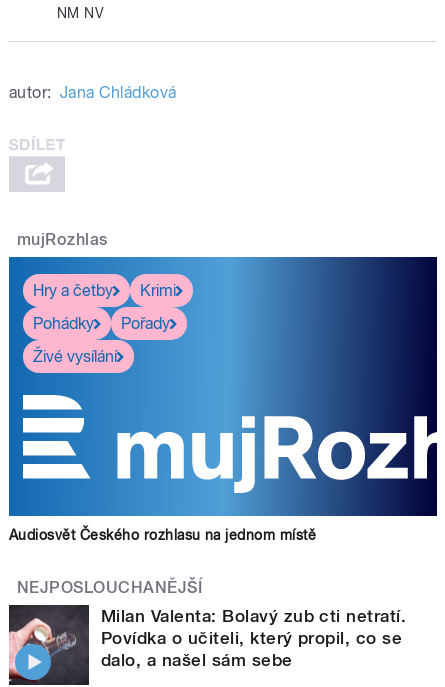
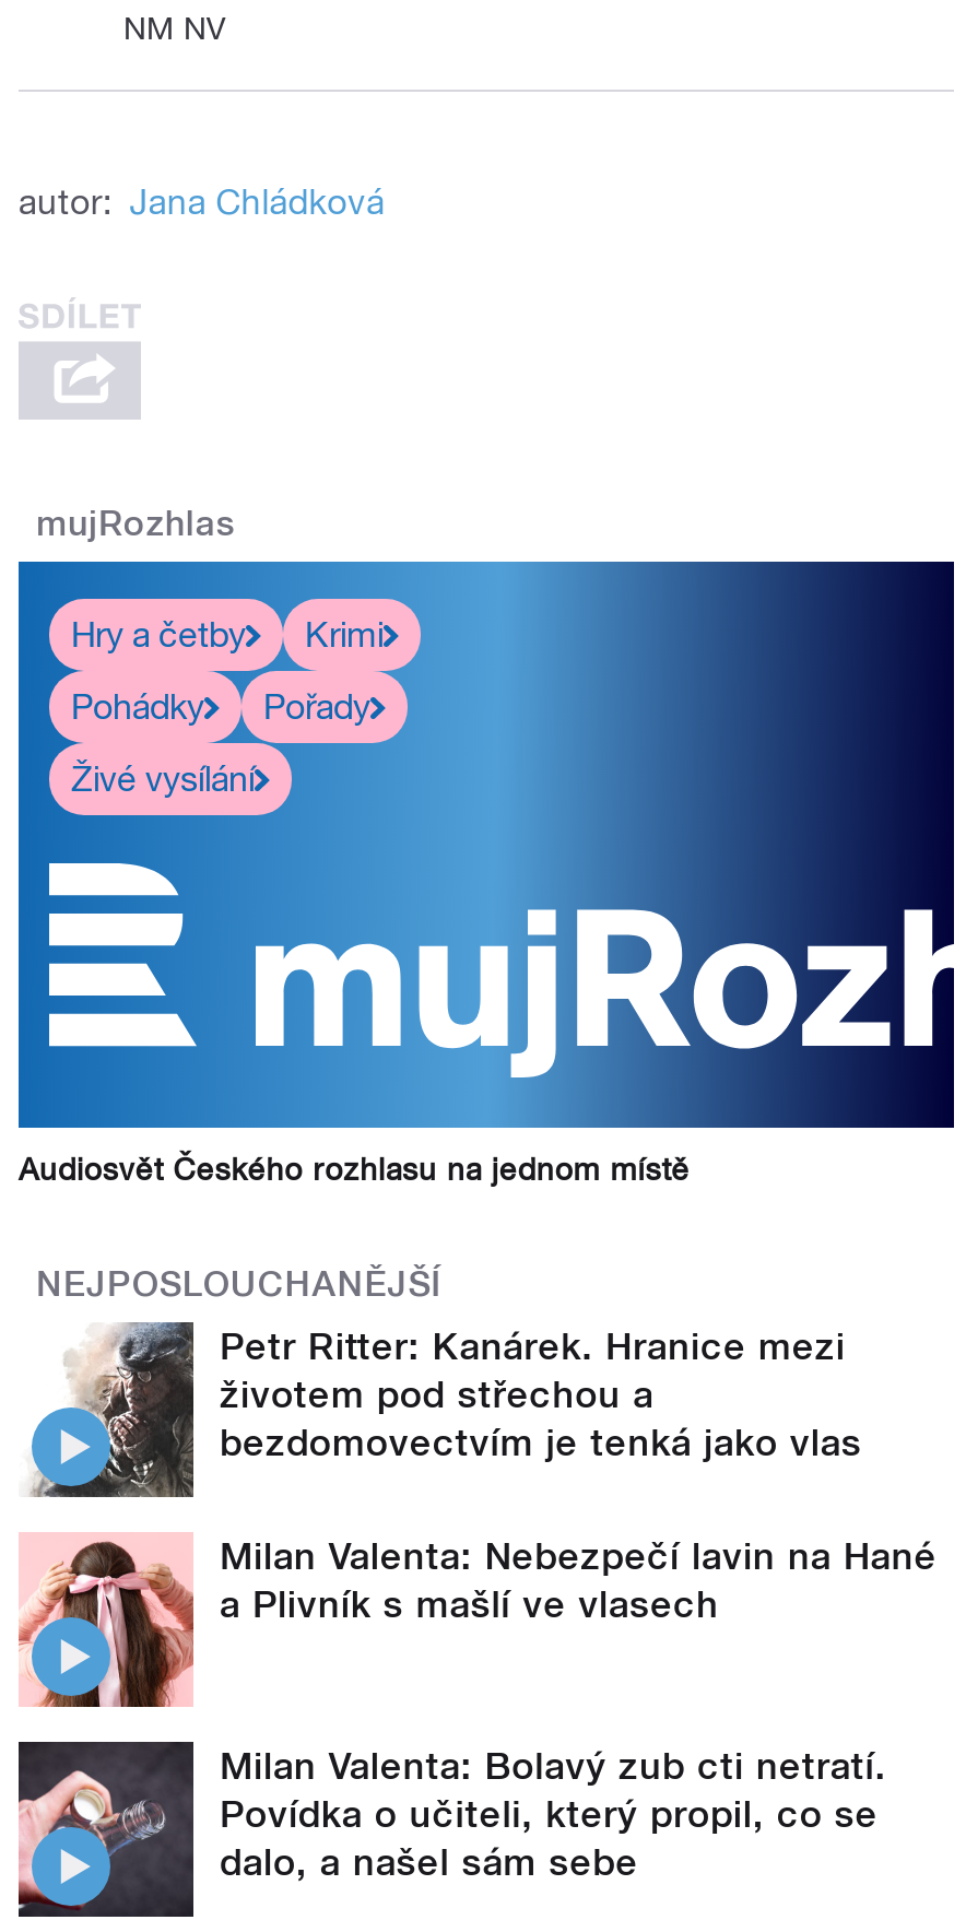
none -> [19,1320,937,1626] [image] | Petr Ritter: Kanárek. Hranice mezi | životem pod střechou a | bezdomovectvím je tenká jako vlas | Milan Valenta: Nebezpečí lavin na Hané | a Plivník s mašlí ve vlasech
none -> [19,1539,193,1709] [image]

